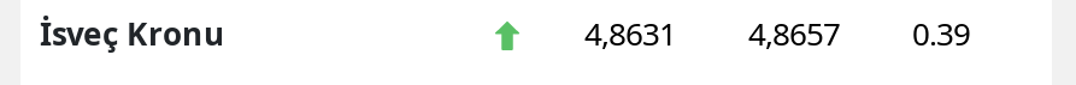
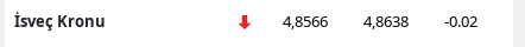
[584,11,676,54] 4,8631 -> [283,10,328,31] 4,8566
[748,11,840,54] 4,8657 -> [363,10,409,31] 4,8638
[912,11,970,54] 0.39 -> [444,10,477,31] -0.02

